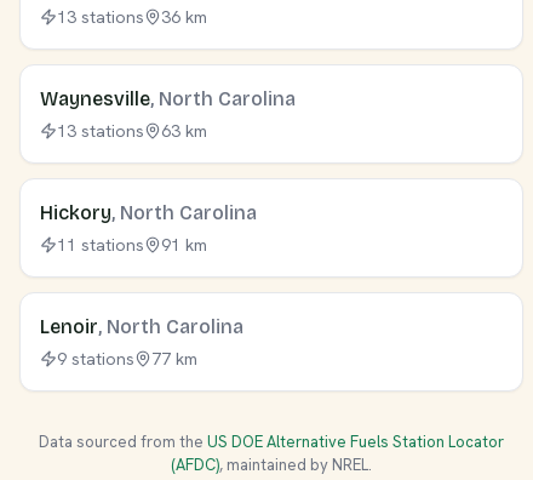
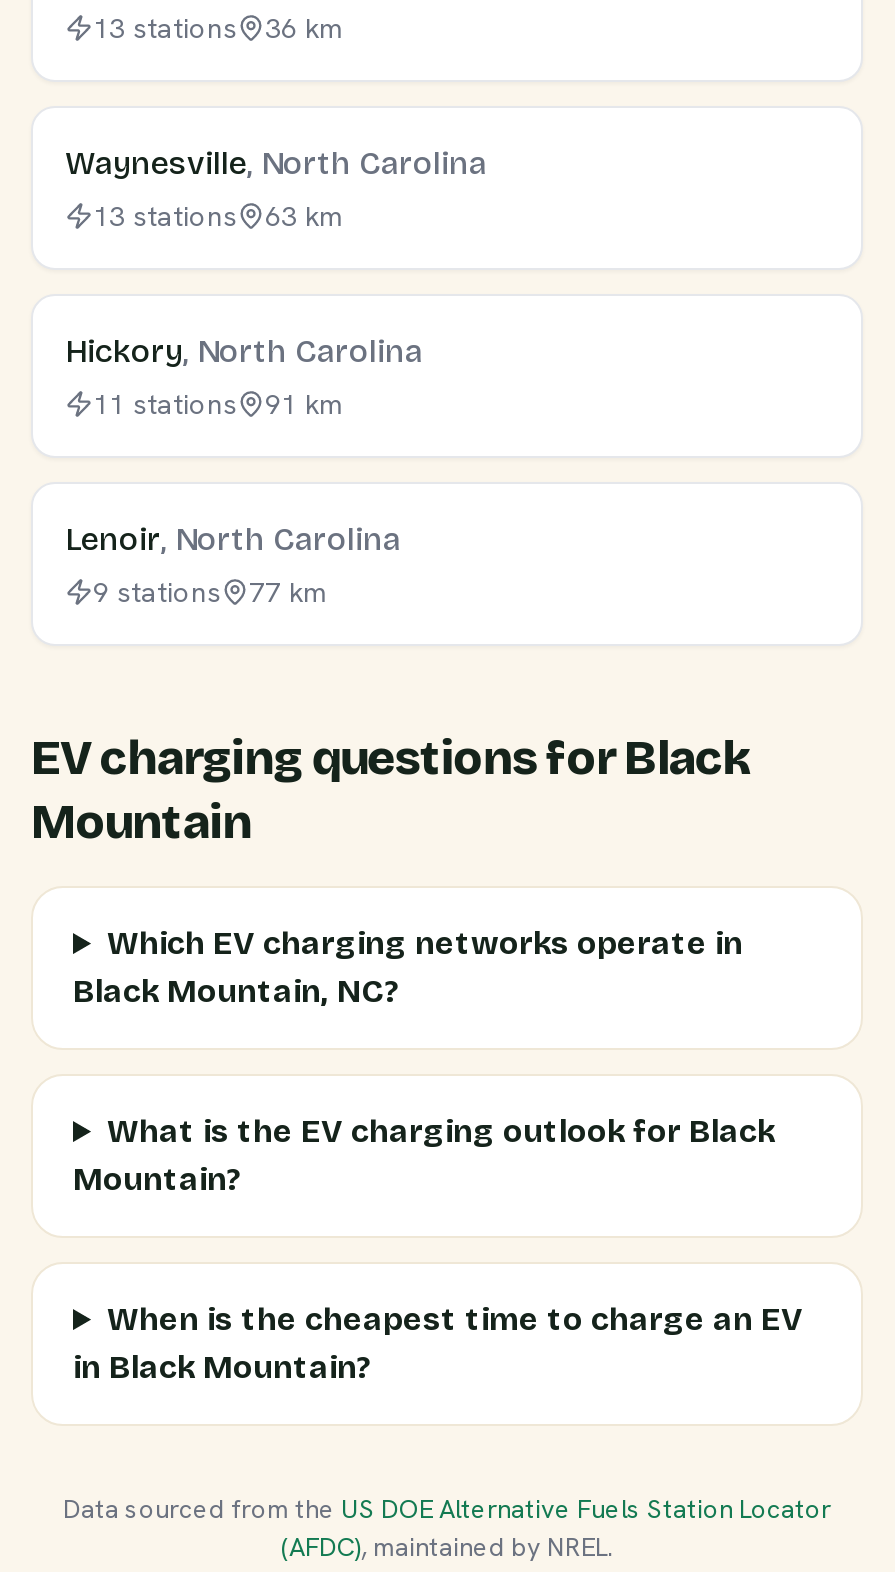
none -> [31,730,749,1010] EV charging questions for Black | Mountain | Which EV charging networks operate in | Black Mountain, NC?
none -> [73,1112,775,1198] What is the EV charging outlook for Black | Mountain?
none -> [73,1300,803,1386] When is the cheapest time to charge an EV | in Black Mountain?

